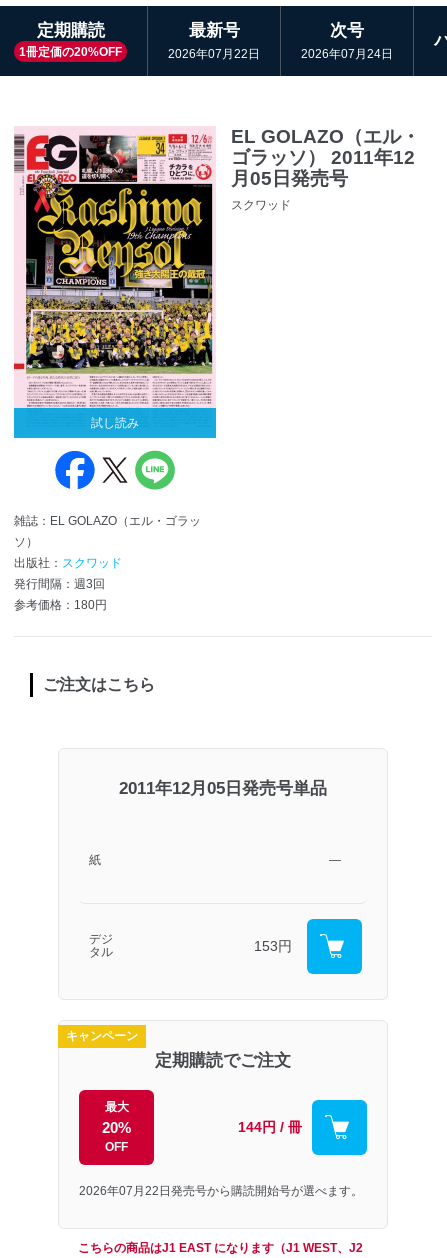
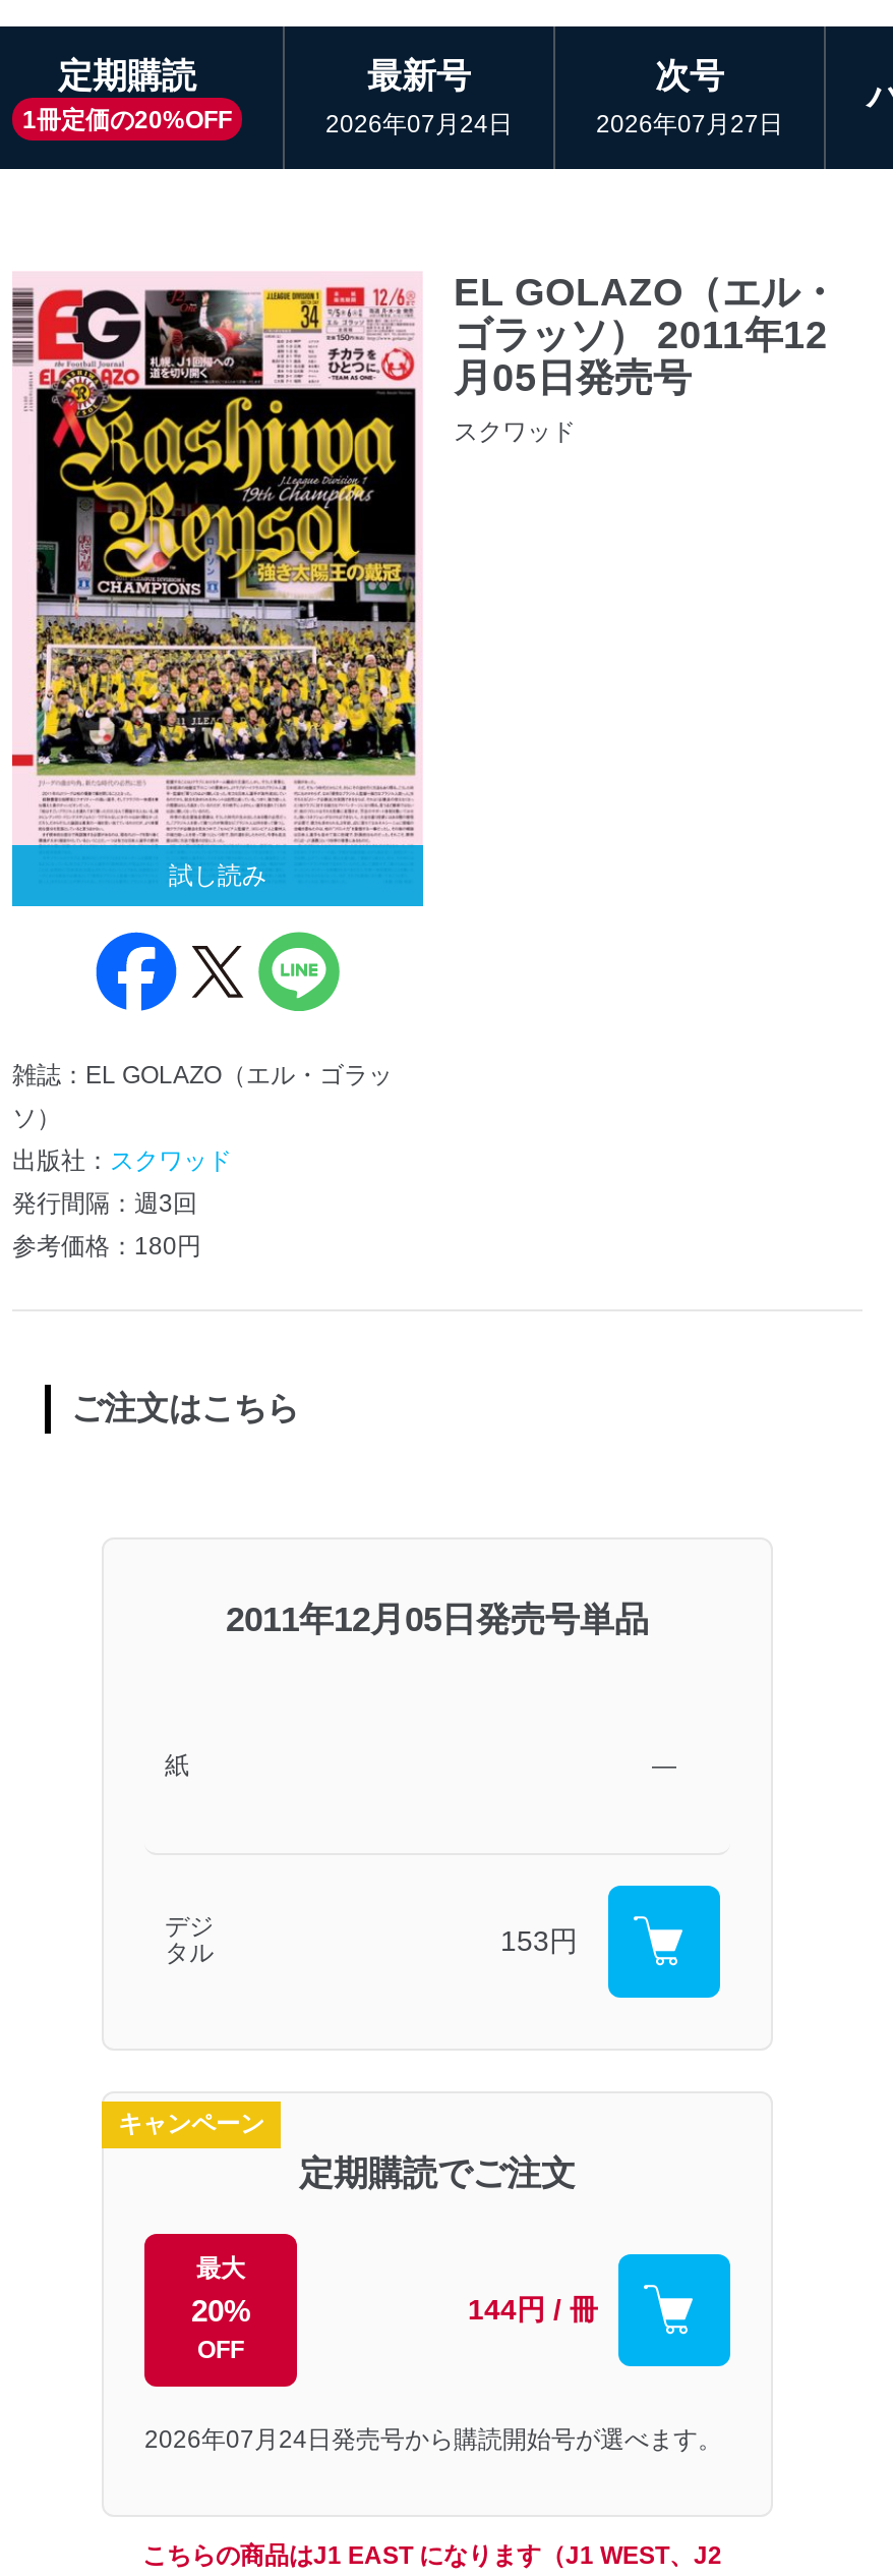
[168,47,260,60] 2026年07月22日 -> [325,110,513,137] 2026年07月24日
[301,47,393,60] 2026年07月24日 -> [596,110,783,137] 2026年07月27日
[79,1183,363,1197] 2026年07月22日発売号から購読開始号が選べます。 -> [144,2424,722,2453] 2026年07月24日発売号から購読開始号が選べます。

